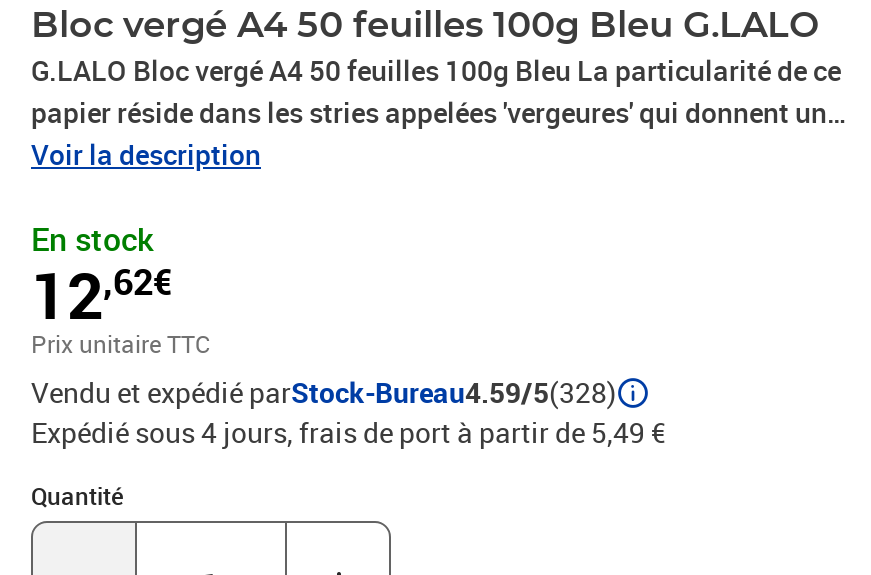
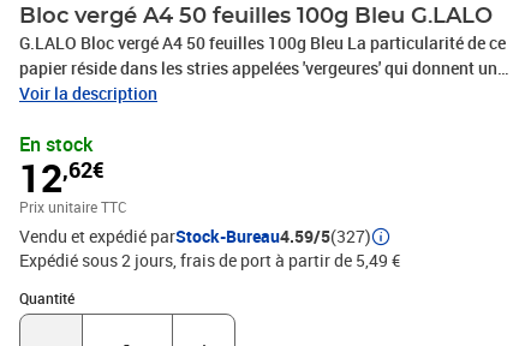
[31,373,617,411] Vendu et expédié parStock-Bureau4.59/5(328) -> [19,225,371,247] Vendu et expédié parStock-Bureau4.59/5(327)
[31,413,665,451] Expédié sous 4 jours, frais de port à partir de 5,49 € -> [19,249,400,272] Expédié sous 2 jours, frais de port à partir de 5,49 €

